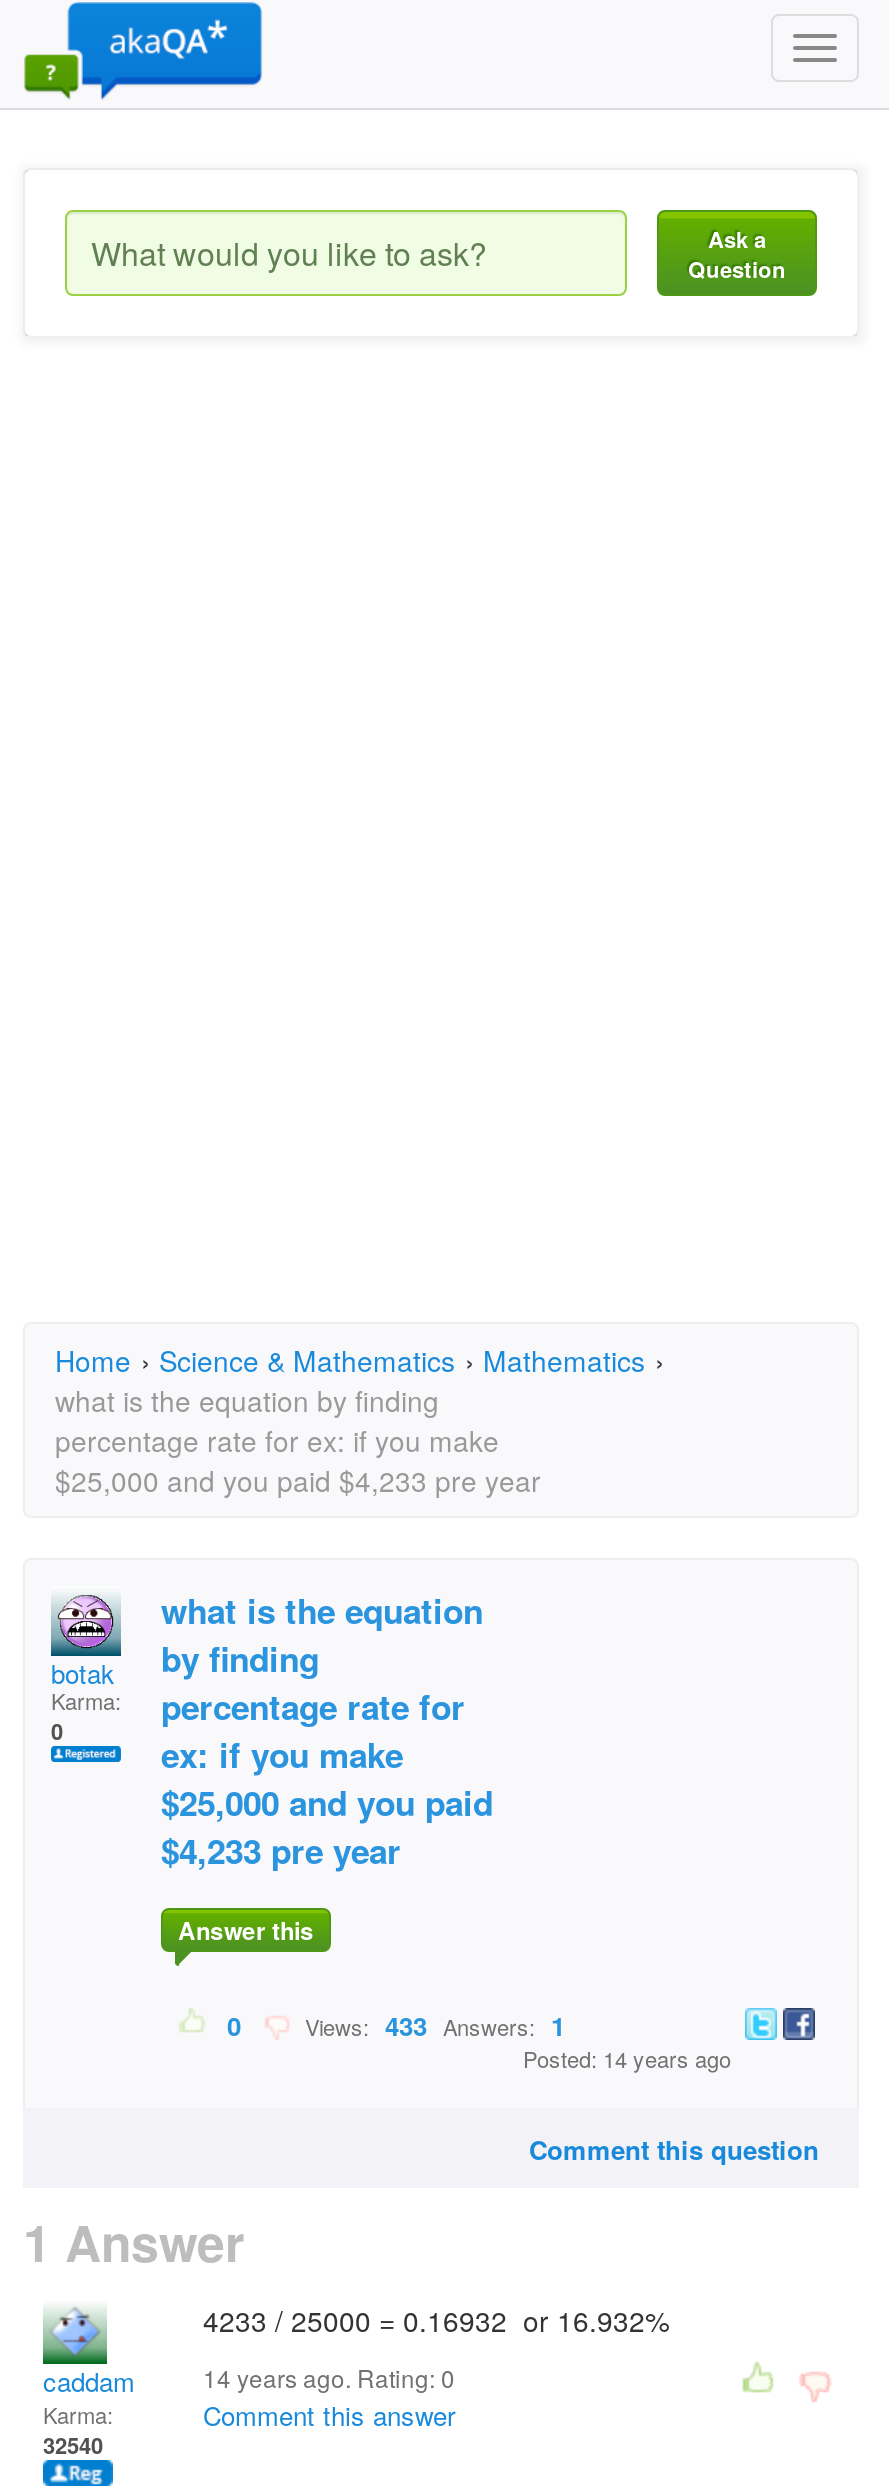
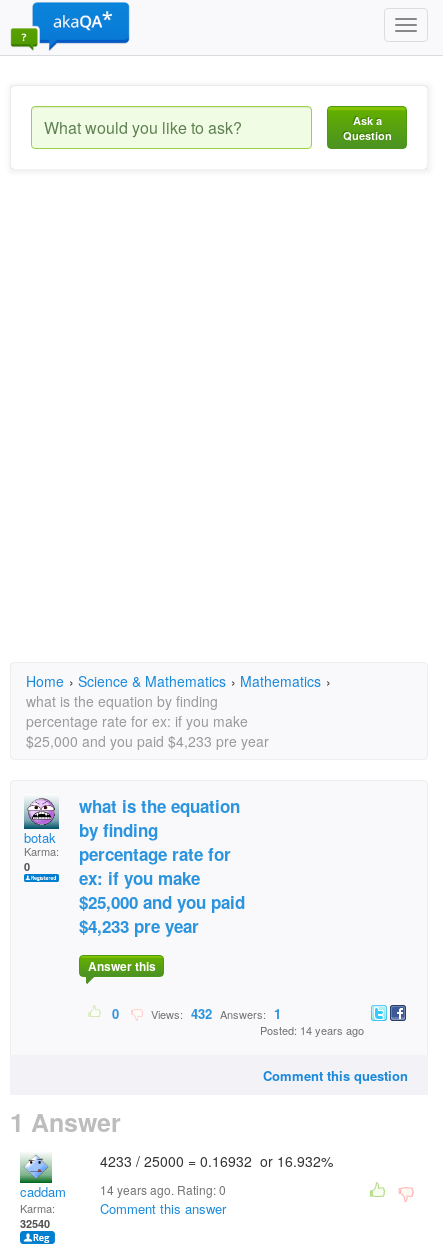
[293,2006,565,2044] Views: 433 Answers: 1 -> [145,1004,281,1023] Views: 432 Answers: 1

